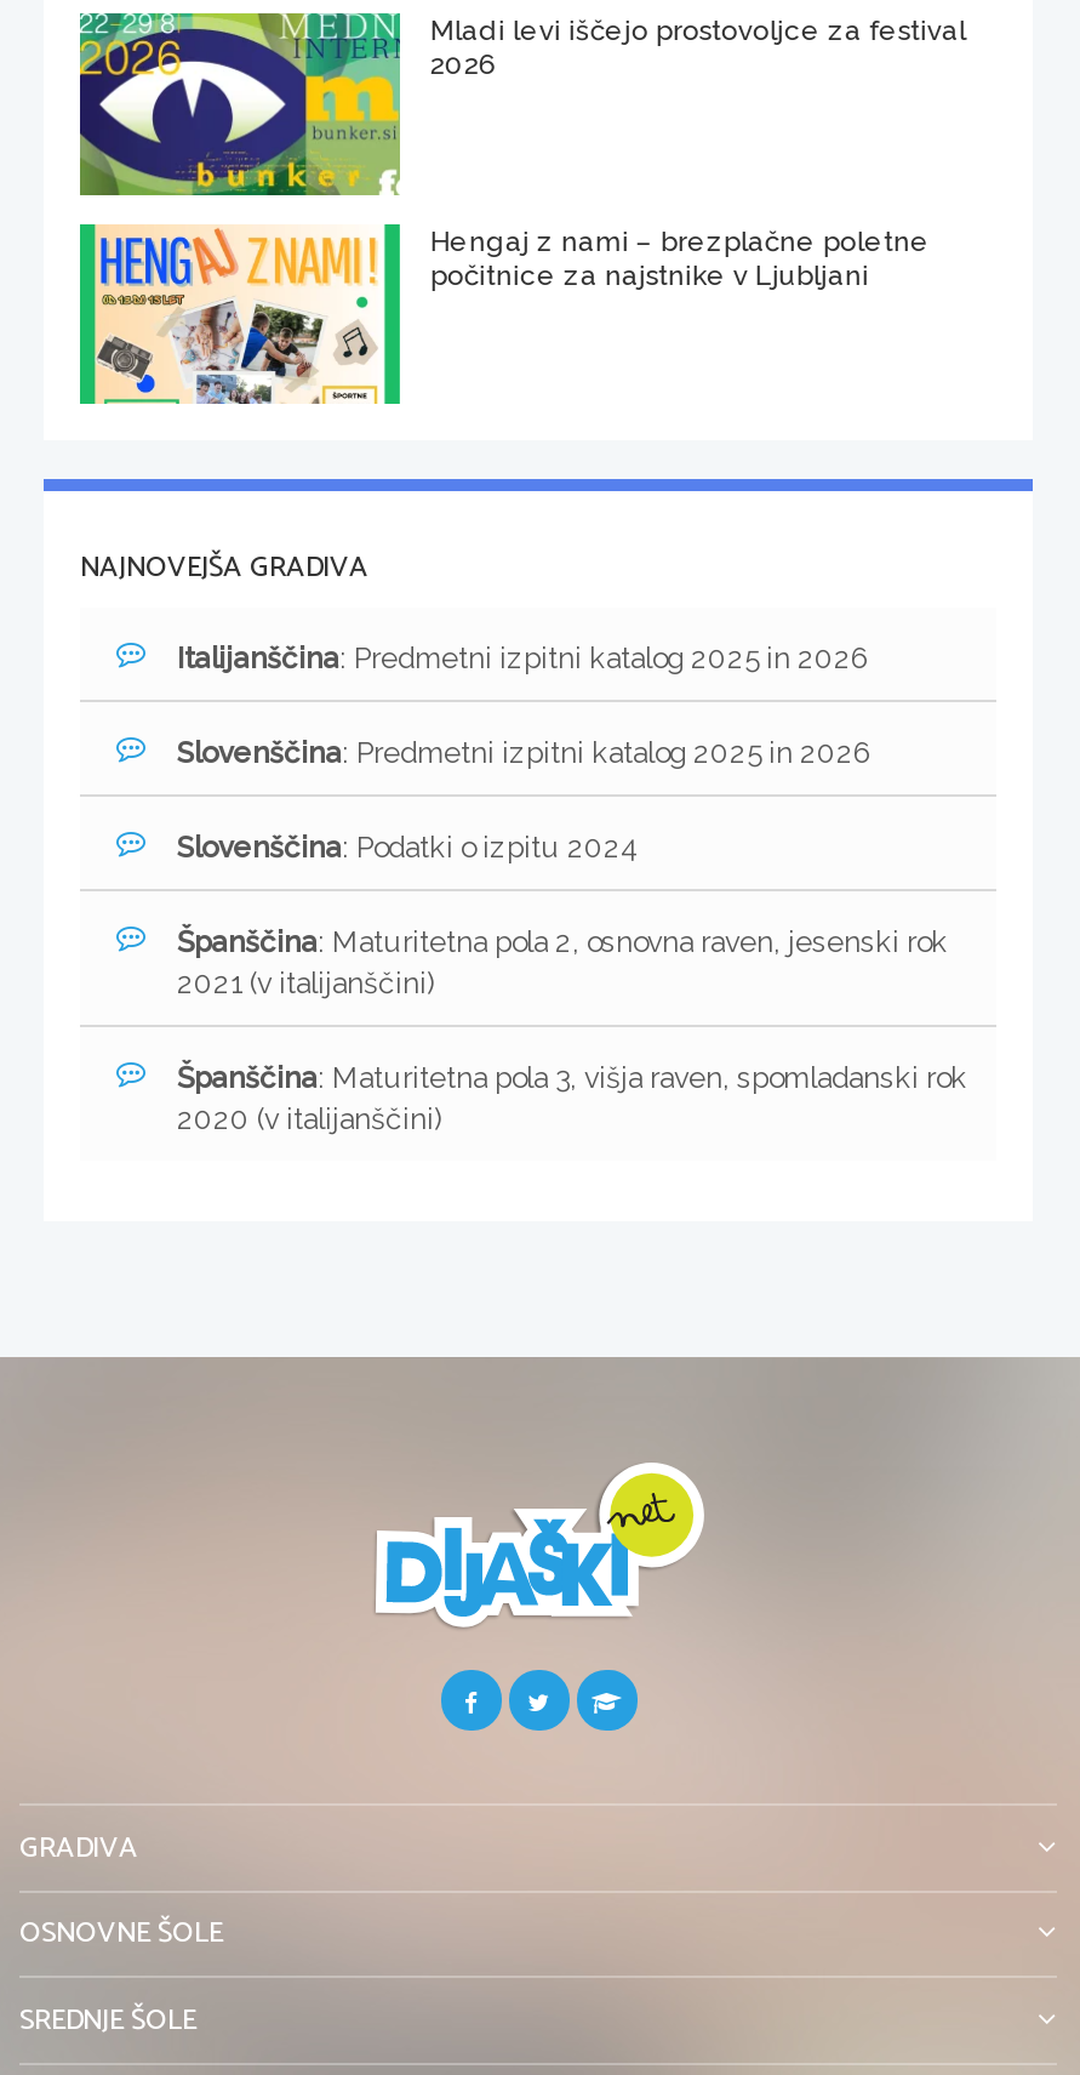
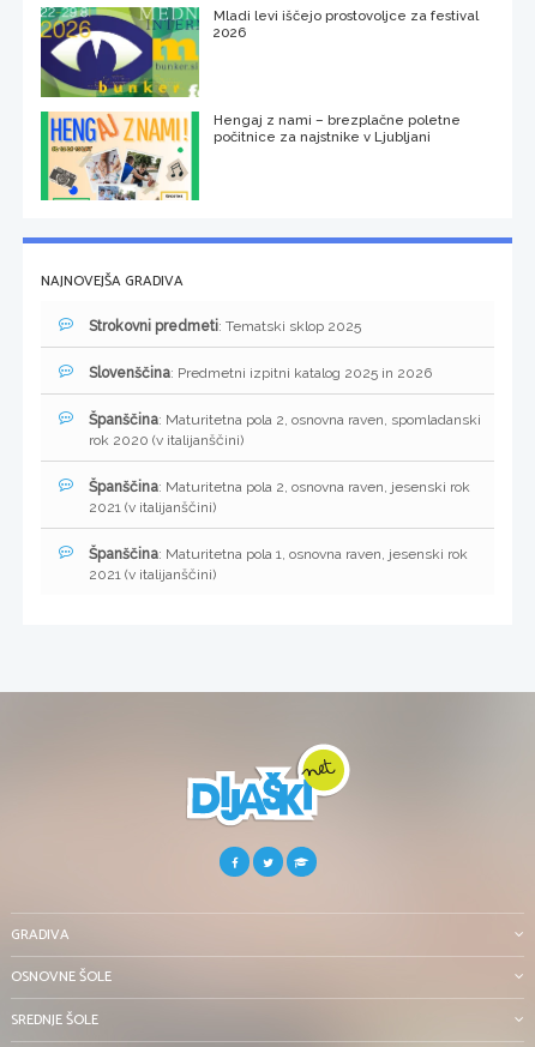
[177,642,868,676] Italijanščina: Predmetni izpitni katalog 2025 in 2026 -> [89,318,361,335] Strokovni predmeti: Tematski sklop 2025
[177,831,635,865] Slovenščina: Podatki o izpitu 2024 -> [89,412,481,449] Španščina: Maturitetna pola 2, osnovna raven, spomladanski | rok 2020 (v italijanščini)
[177,1062,967,1096] Španščina: Maturitetna pola 3, višja raven, spomladanski rok -> [89,546,468,563] Španščina: Maturitetna pola 1, osnovna raven, jesenski rok
[177,1103,441,1137] 2020 (v italijanščini) -> [89,566,216,583] 2021 (v italijanščini)

